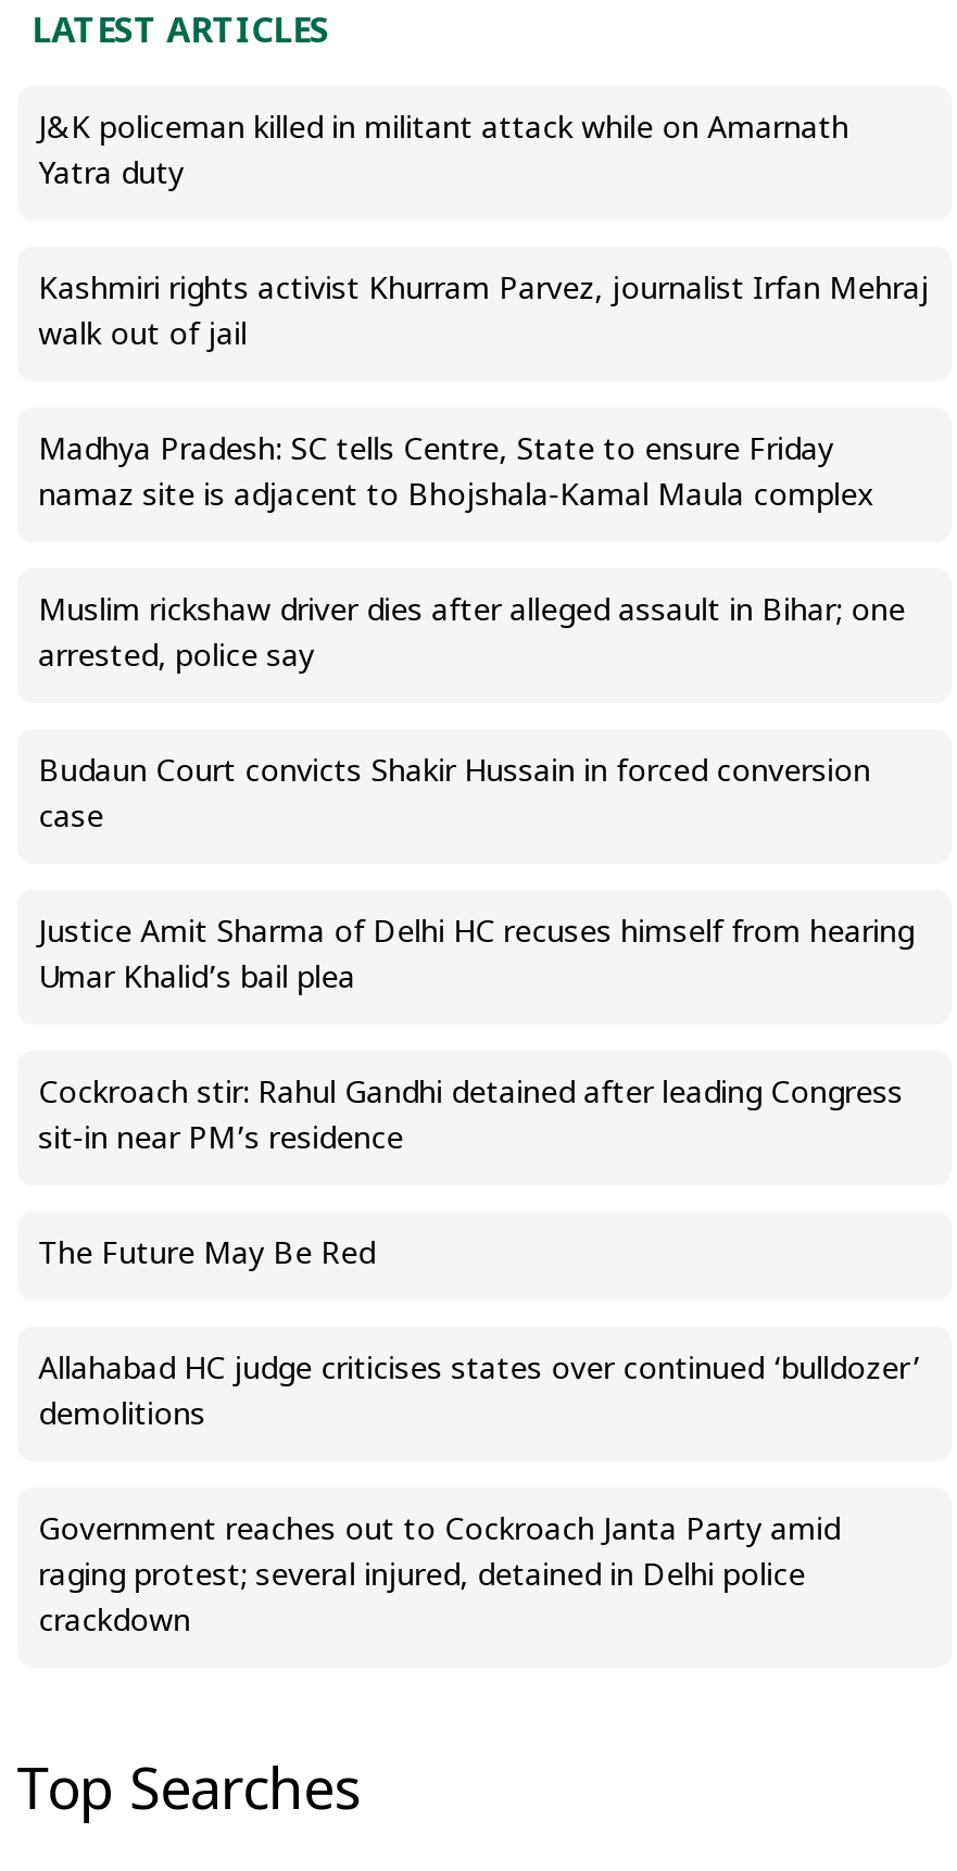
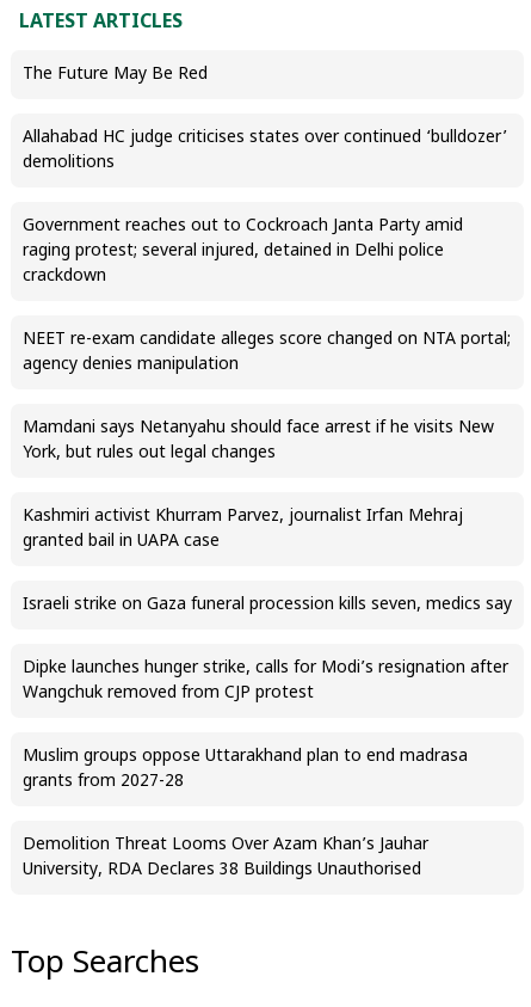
[38,110,929,1161] J&K policeman killed in militant attack while on Amarnath | Yatra duty | Kashmiri rights activist Khurram Parvez, journalist Irfan Mehraj | walk out of jail | Madhya Pradesh: SC tells Centre, State to ensure Friday | namaz site is adjacent to Bhojshala-Kamal Maula complex | Muslim rickshaw driver dies after alleged assault in Bihar; one | arrested, police say | Budaun Court convicts Shakir Hussain in forced conversion | case | Justice Amit Sharma of Delhi HC recuses himself from hearing | Umar Khalid’s bail plea | Cockroach stir: Rahul Gandhi detained after leading Congress | sit-in near PM’s residence -> none
moved [38,1235,920,1644] -> [22,64,507,288]: The Future May Be Red | Allahabad HC judge criticises states over continued ‘bulldozer’ | demolitions | Government reaches out to Cockroach Janta Party amid | raging protest; several injured, detained in Delhi police | crackdown
none -> [22,329,511,882] NEET re-exam candidate alleges score changed on NTA portal; | agency denies manipulation | Mamdani says Netanyahu should face arrest if he visits New | York, but rules out legal changes | Kashmiri activist Khurram Parvez, journalist Irfan Mehraj | granted bail in UAPA case | Israeli strike on Gaza funeral procession kills seven, medics say | Dipke launches hunger strike, calls for Modi’s resignation after | Wangchuk removed from CJP protest | Muslim groups oppose Uttarakhand plan to end madrasa | grants from 2027-28 | Demolition Threat Looms Over Azam Khan’s Jauhar | University, RDA Declares 38 Buildings Unauthorised

